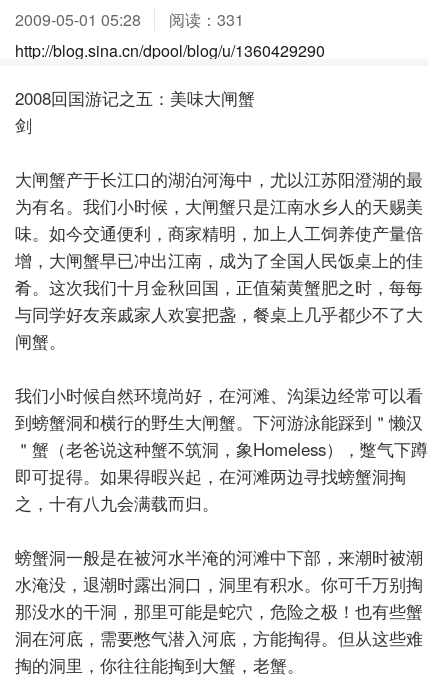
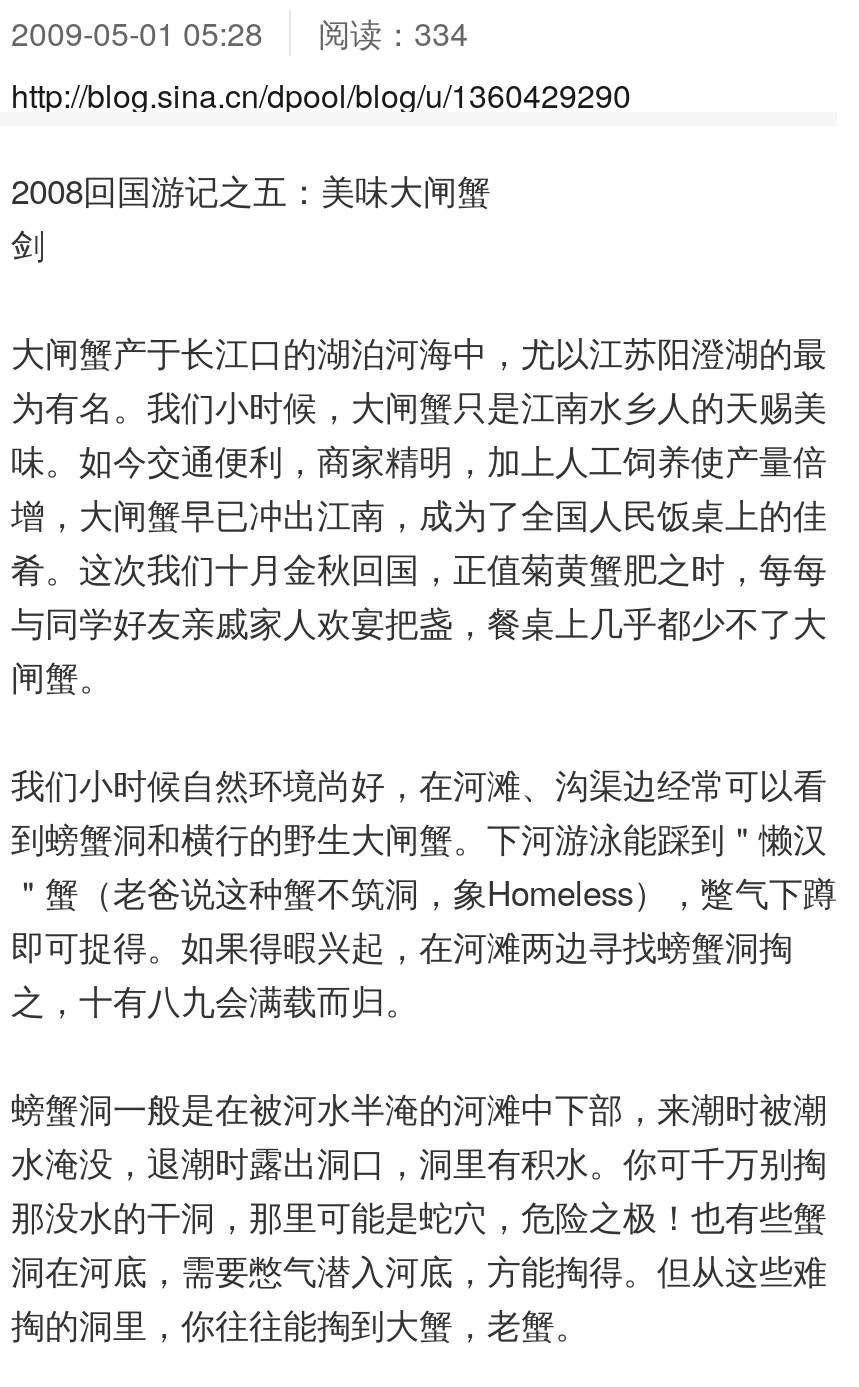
[15,8,244,31] 2009-05-01 05:28 阅读：331 -> [11,10,468,56] 2009-05-01 05:28 阅读：334

